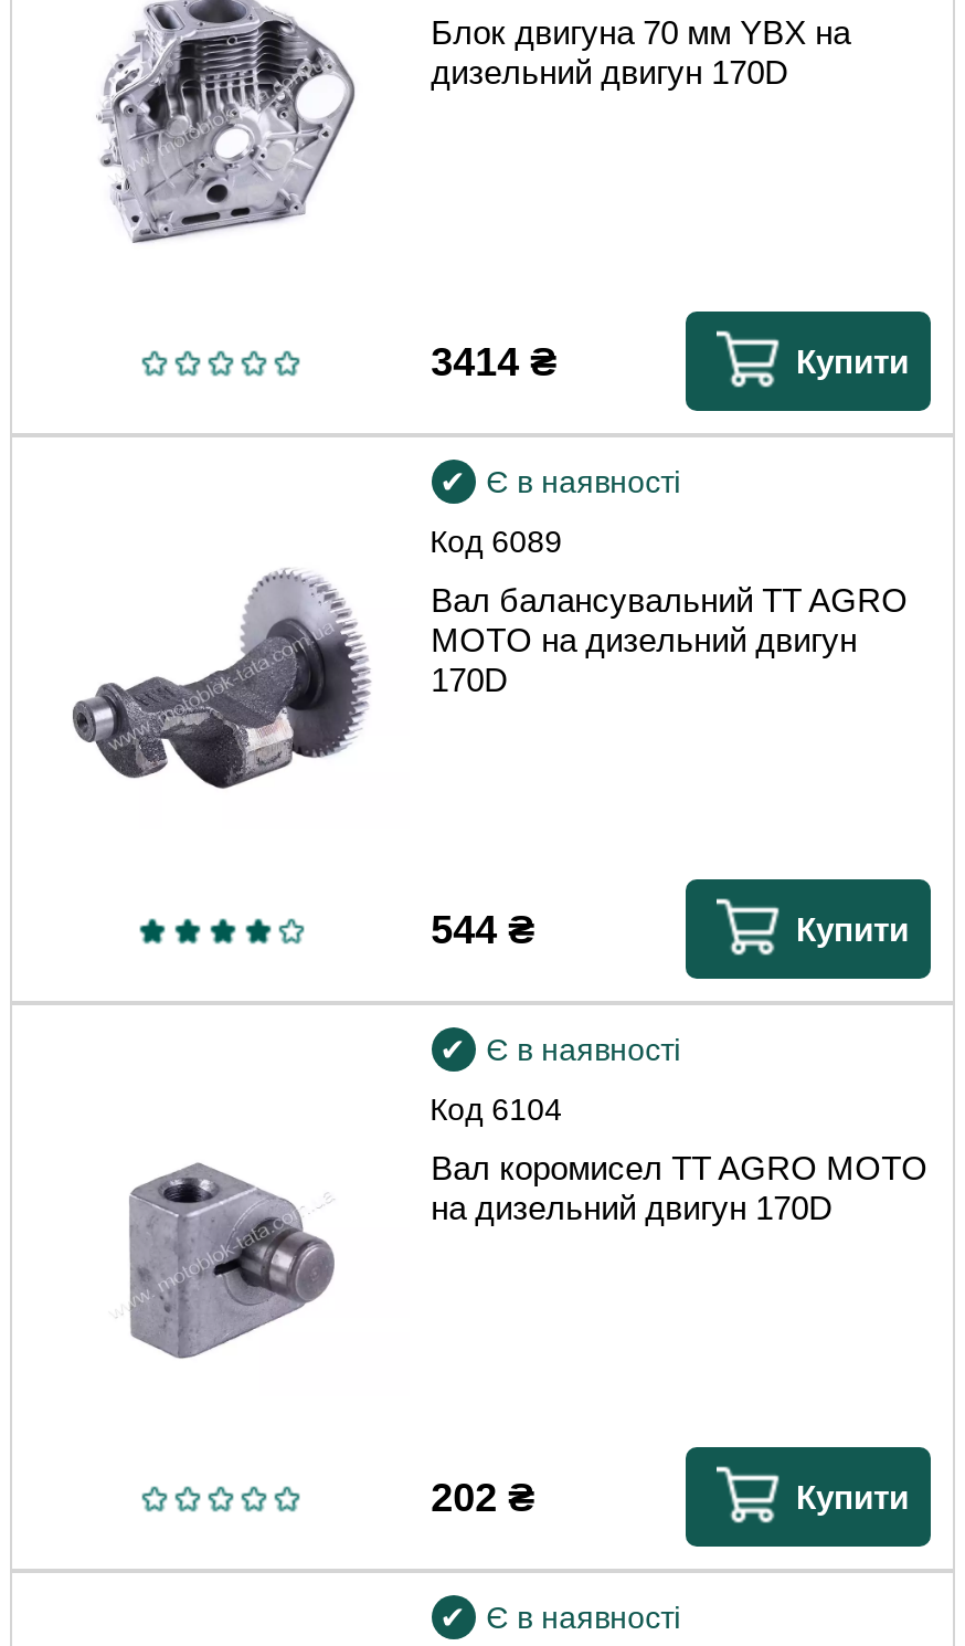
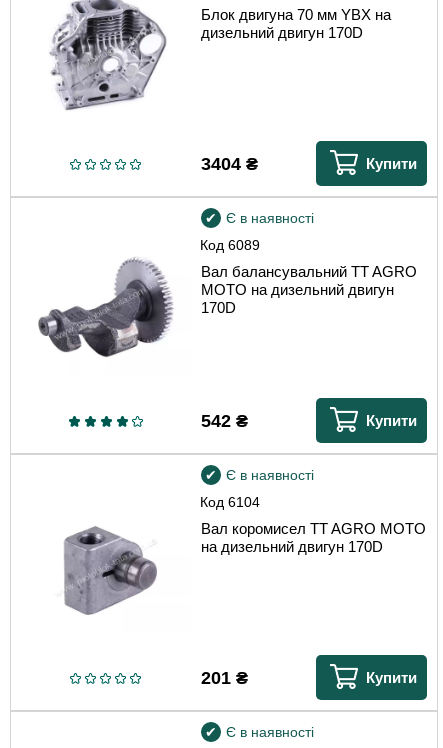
[431,339,557,383] 3414 ₴ -> [201,153,258,173] 3404 ₴
[431,907,535,951] 544 ₴ -> [201,410,248,430] 542 ₴
[431,1475,535,1519] 202 ₴ -> [201,667,248,687] 201 ₴

